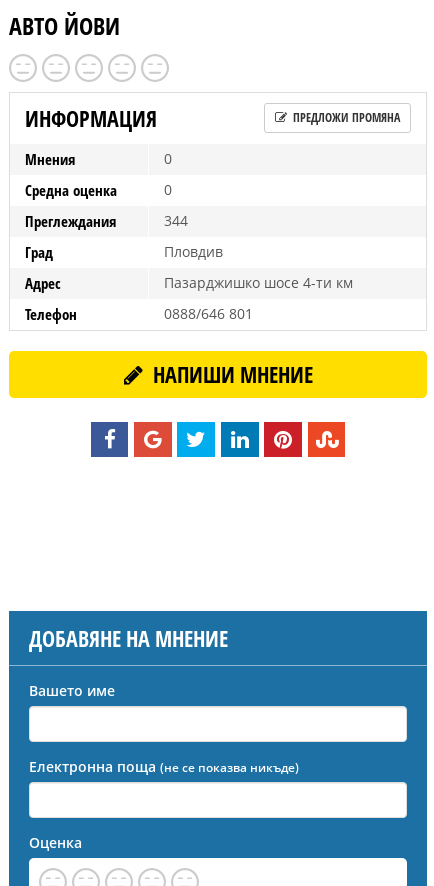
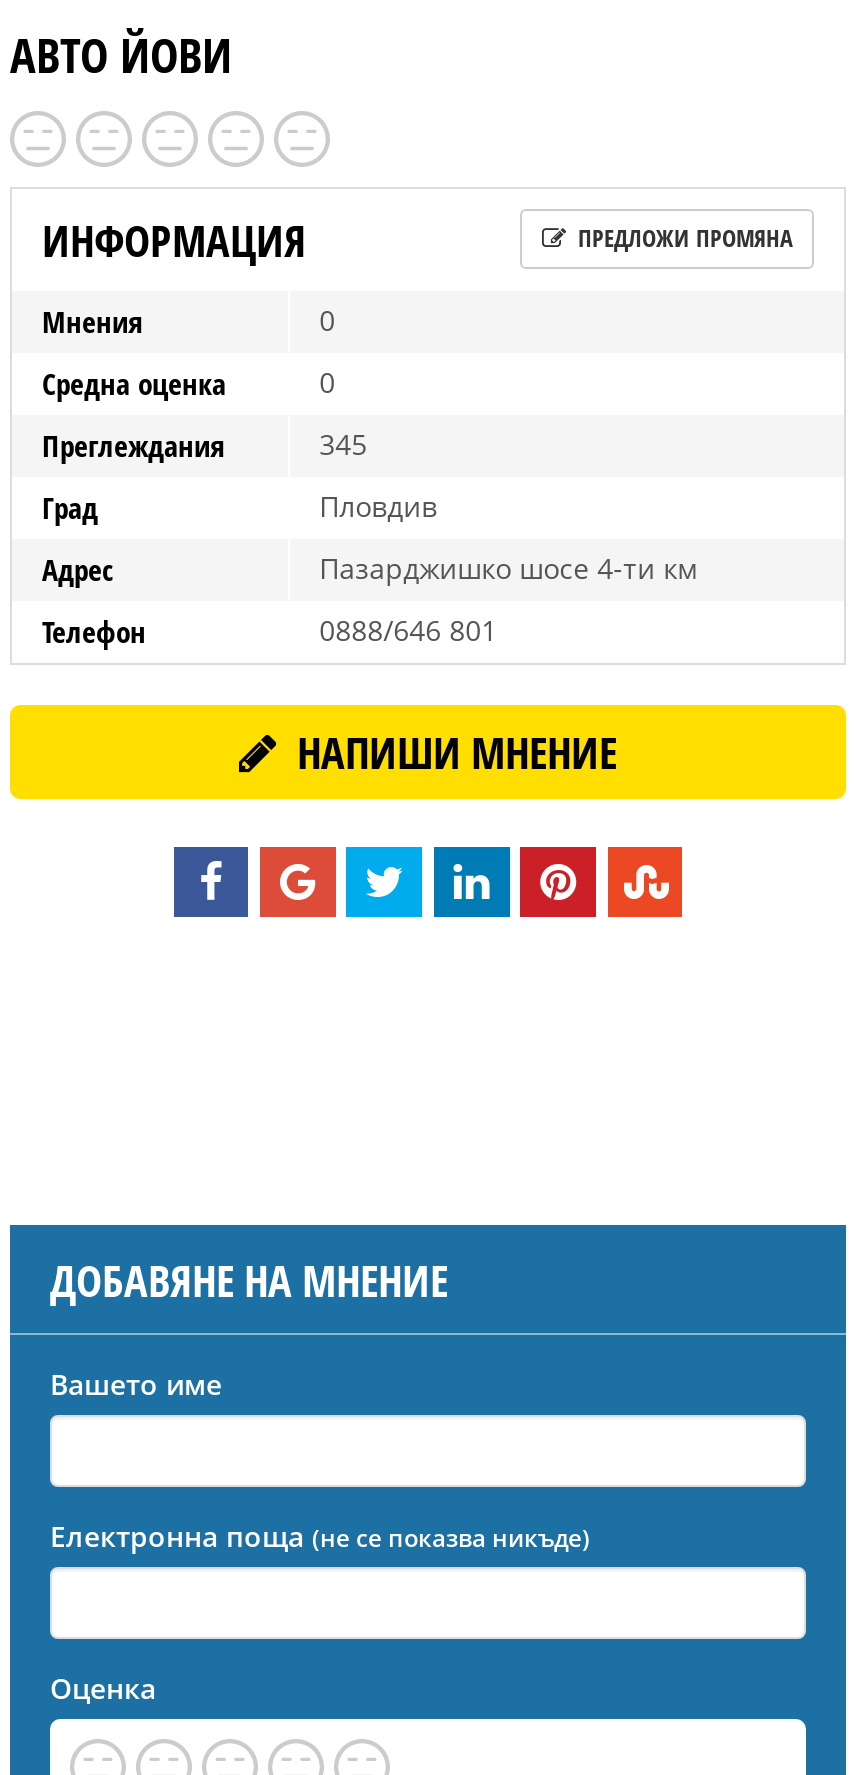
[164,211,188,230] 344 -> [319,425,367,463] 345

